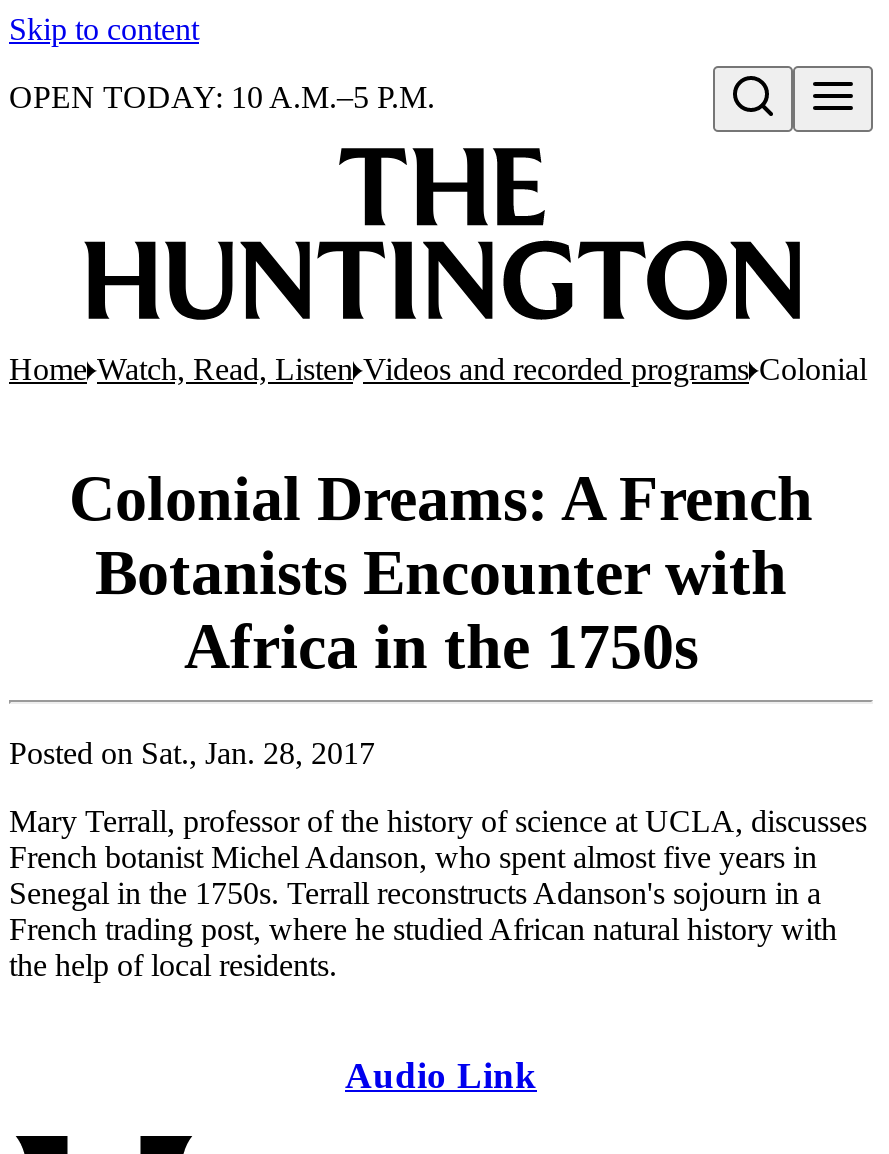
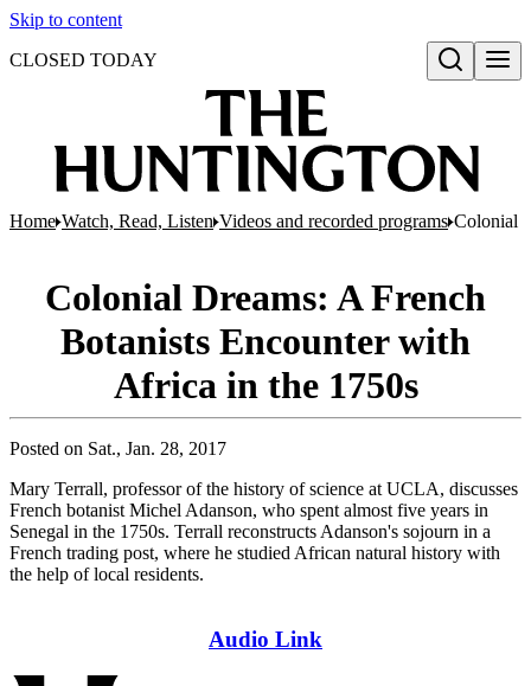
[9,80,435,114] OPEN TODAY: 10 A.M.–5 P.M. -> [9,50,158,70] CLOSED TODAY

